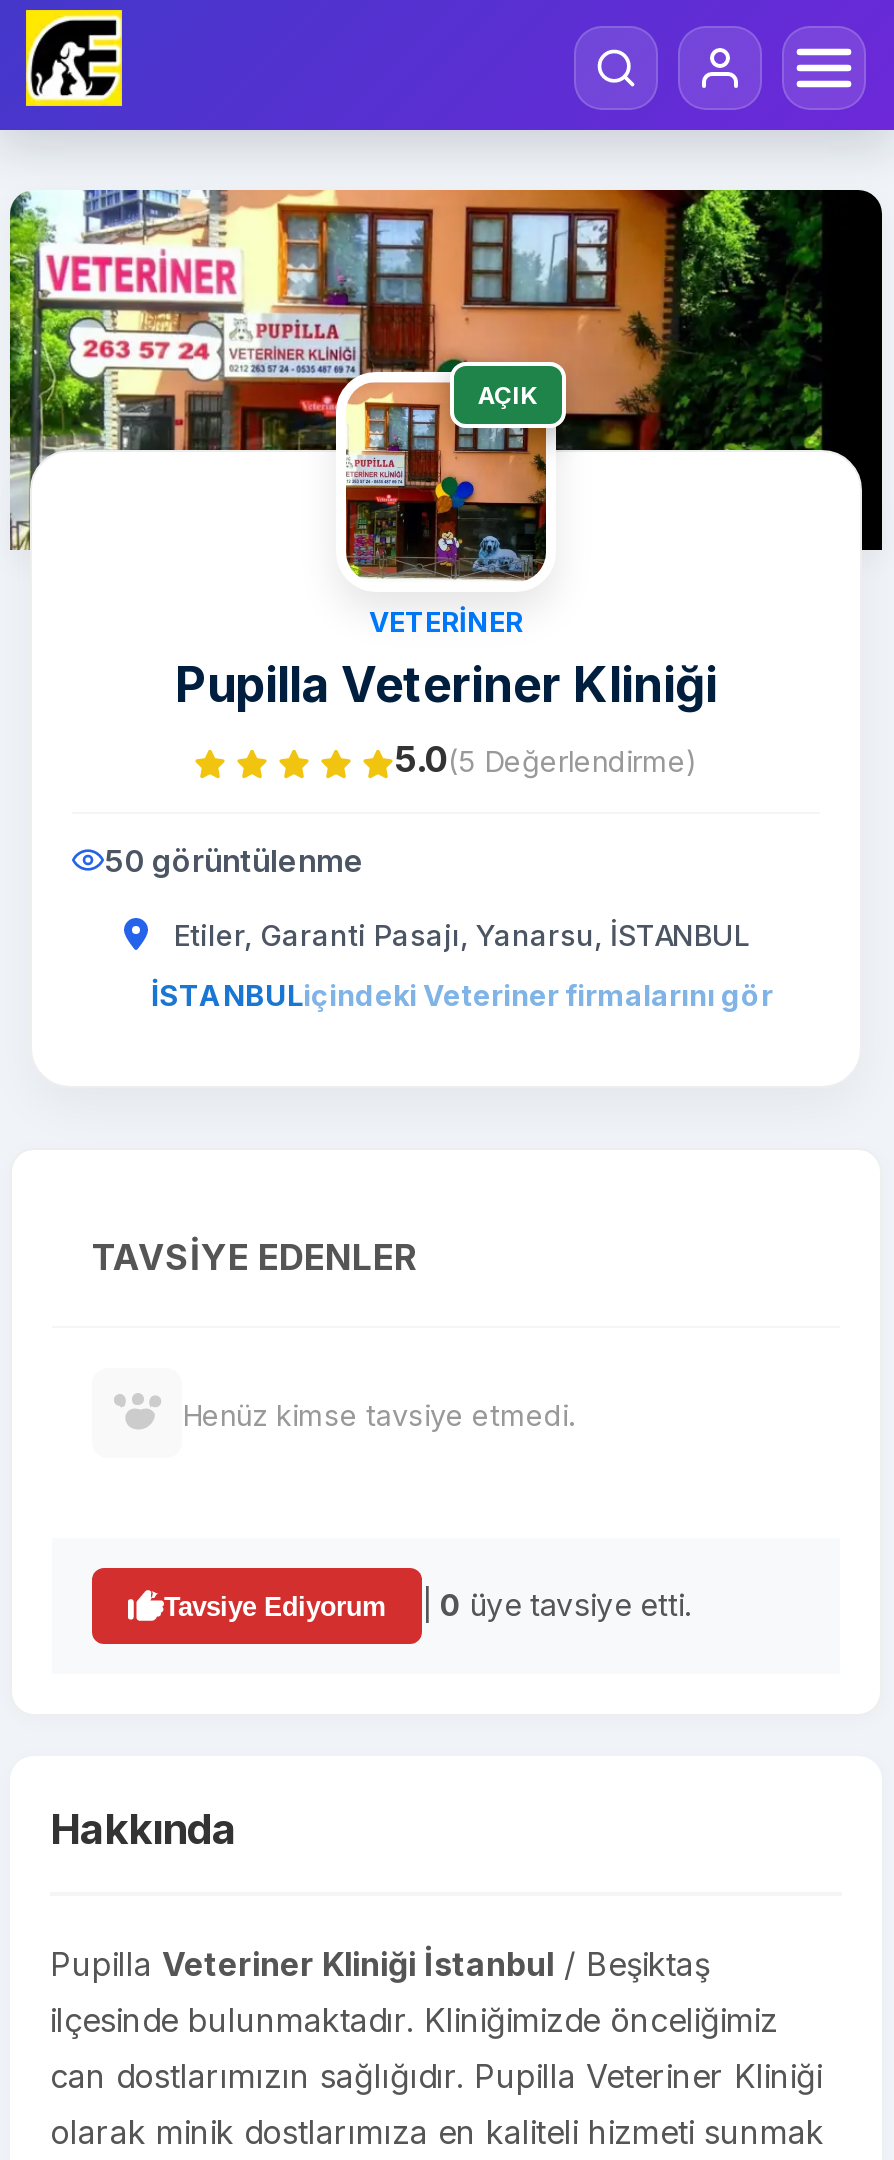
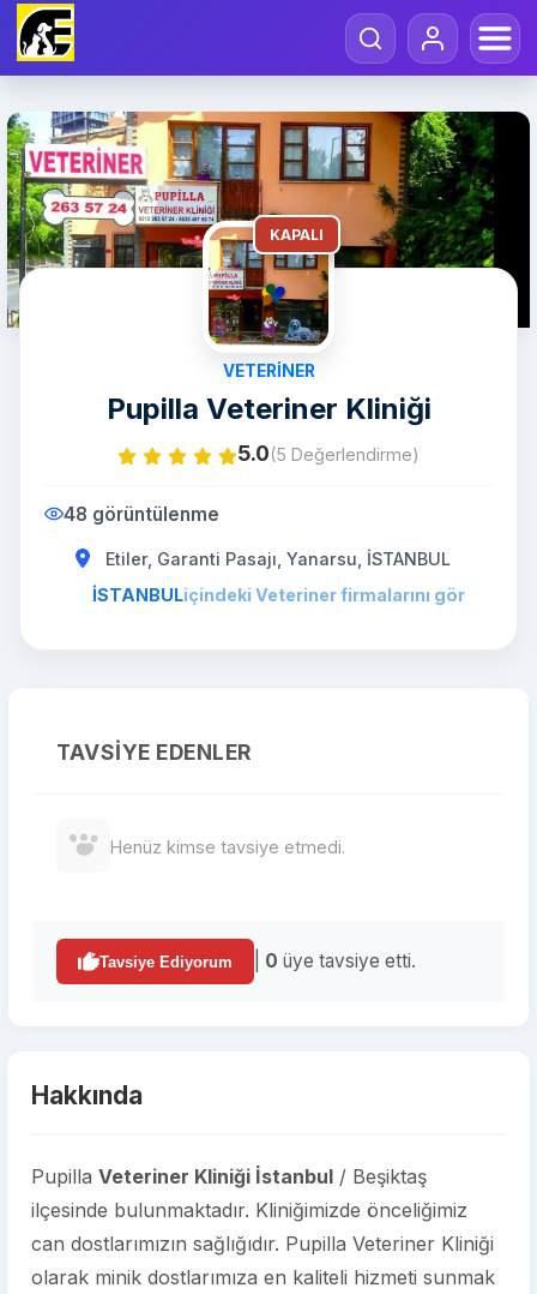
[478,380,538,410] AÇIK -> [270,226,324,244] KAPALI
[104,842,364,880] 50 görüntülenme -> [64,503,219,526] 48 görüntülenme

